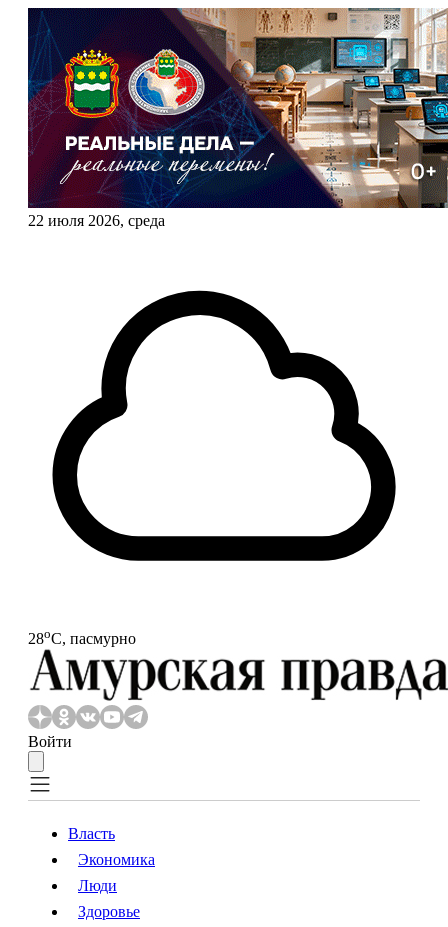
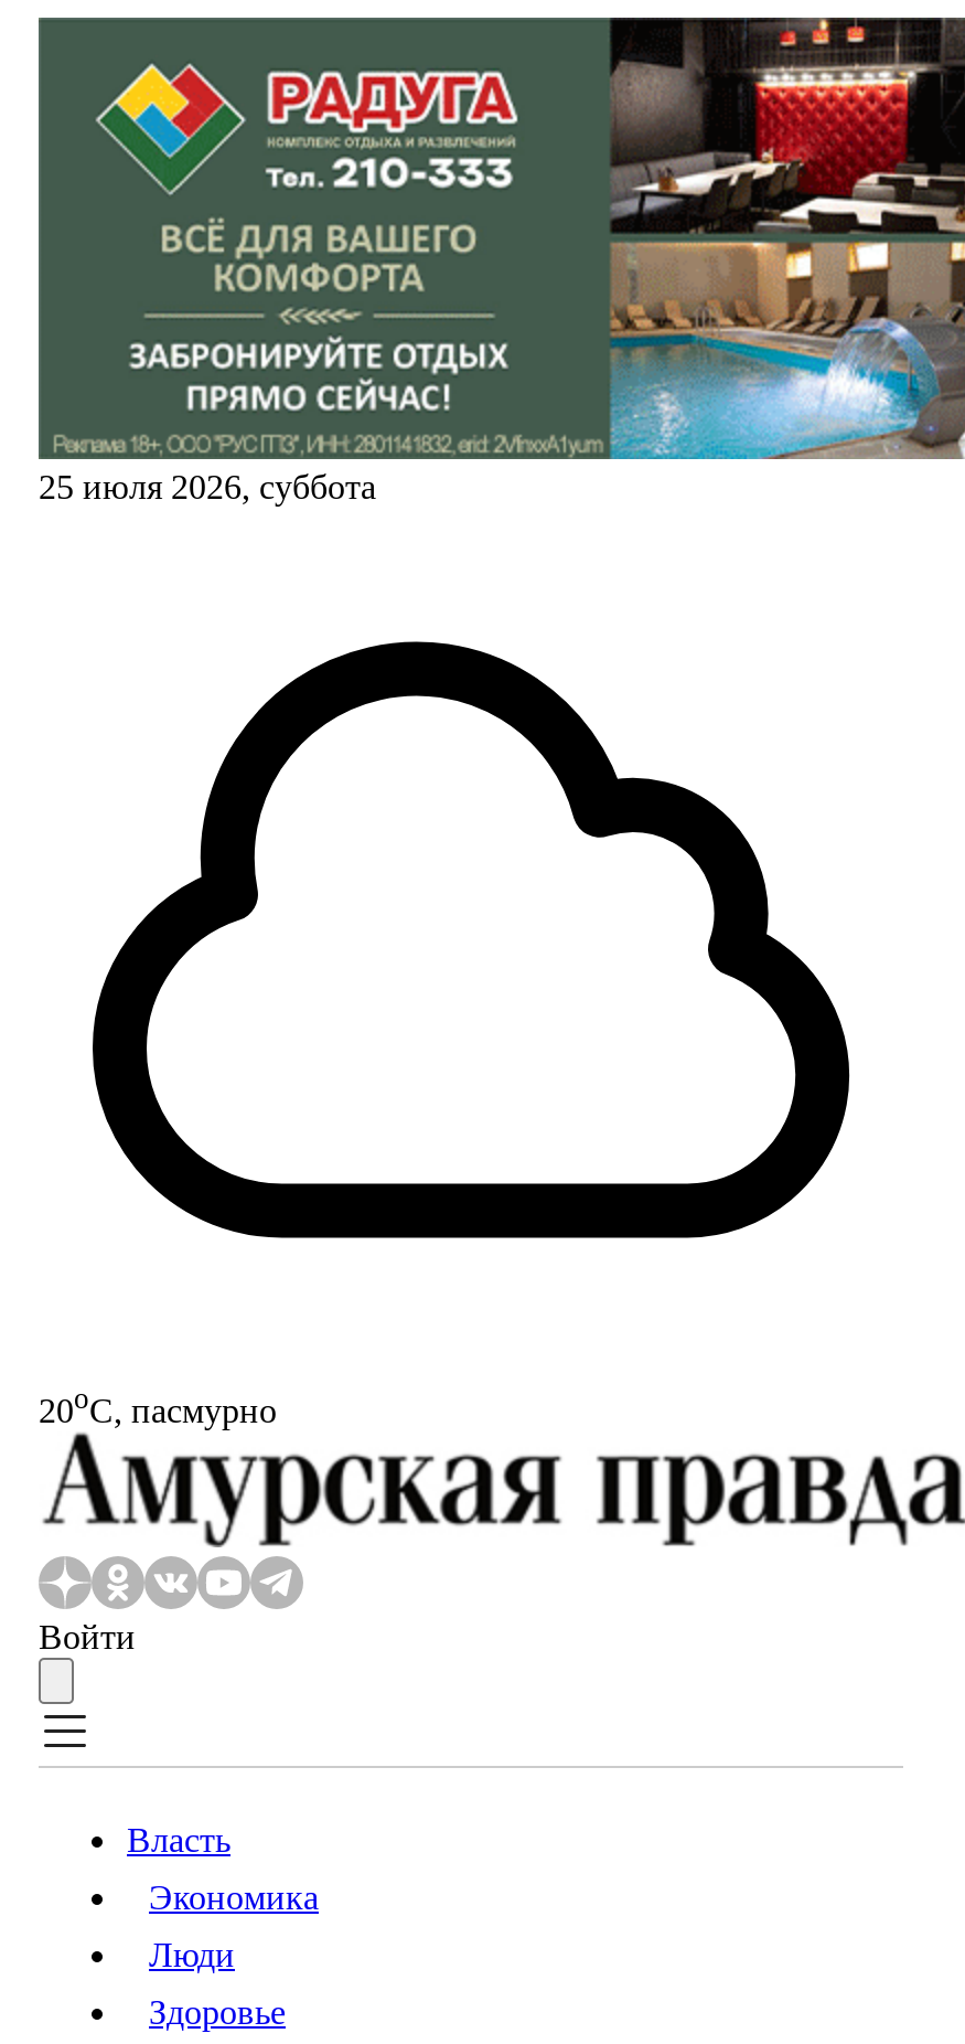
[28,7,445,229] [image] | 22 июля 2026, среда -> [39,15,958,505] [image] | 25 июля 2026, суббота
[28,626,136,647] 28oС, пасмурно -> [39,1382,277,1429] 20oС, пасмурно

